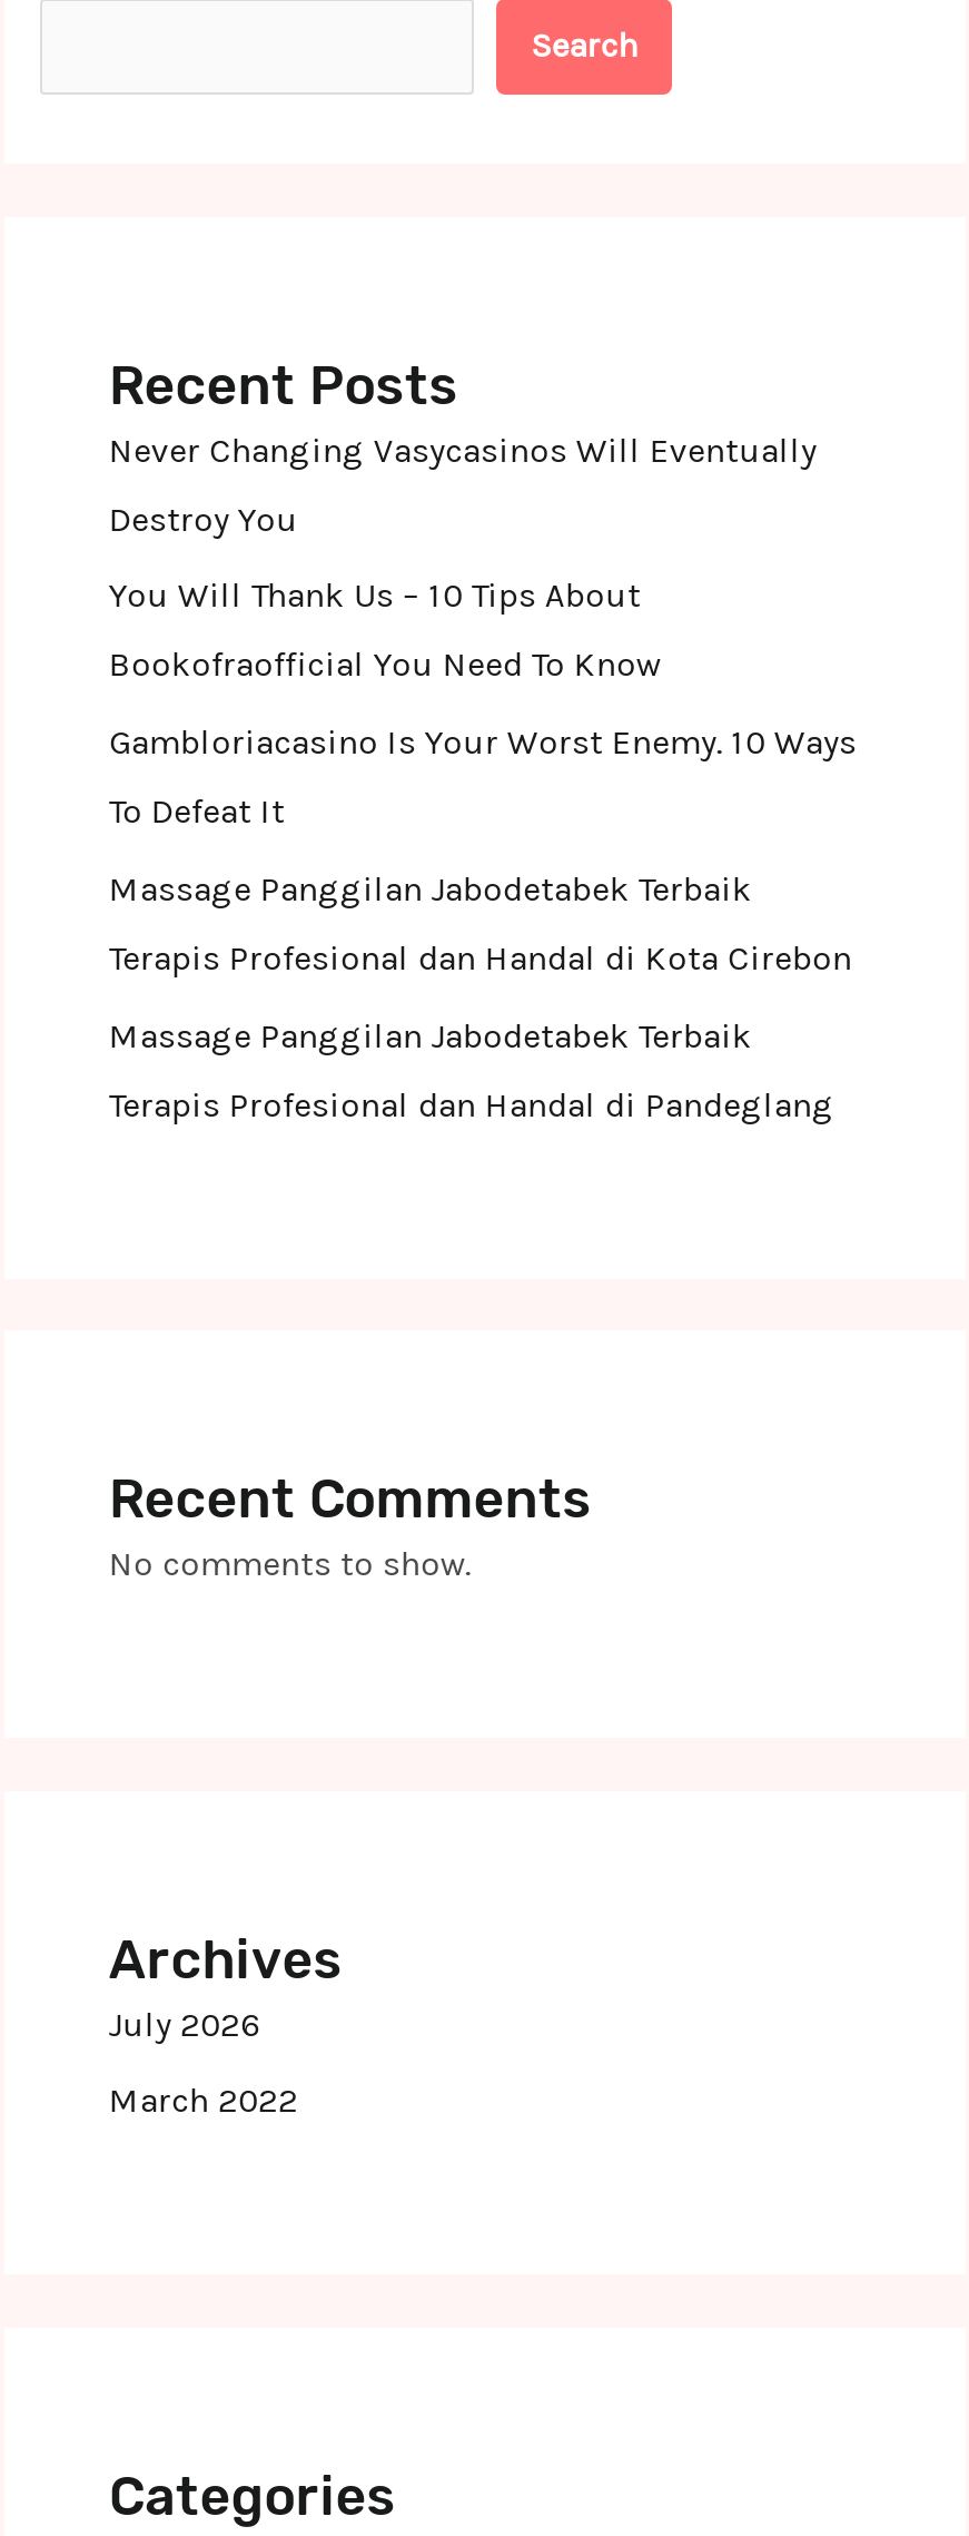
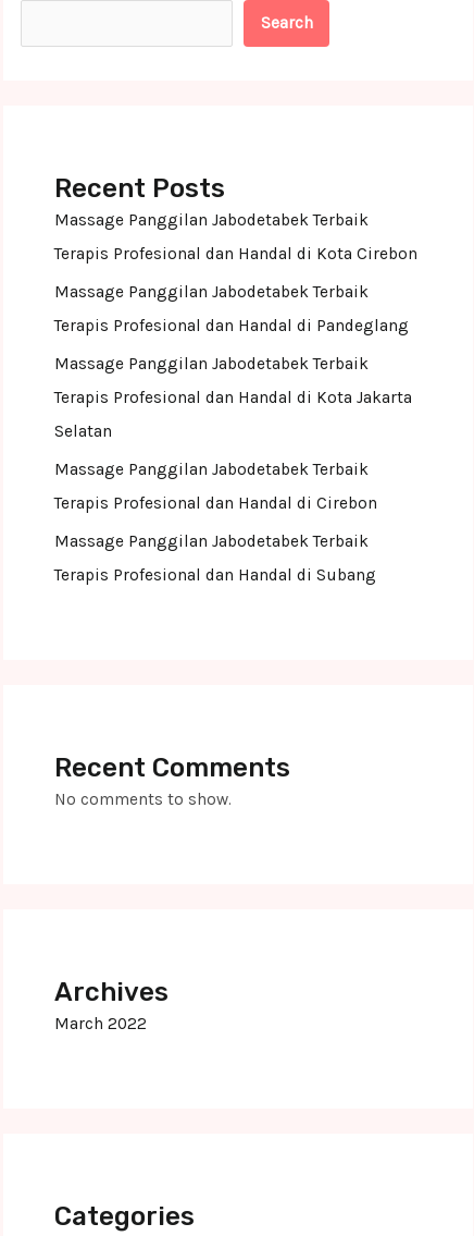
[109,430,856,832] Never Changing Vasycasinos Will Eventually | Destroy You | You Will Thank Us – 10 Tips About | Bookofraofficial You Need To Know | Gambloriacasino Is Your Worst Enemy. 10 Ways | To Defeat It -> none
moved [109,870,852,1126] -> [54,210,417,335]: Massage Panggilan Jabodetabek Terbaik | Terapis Profesional dan Handal di Kota Cirebon | Massage Panggilan Jabodetabek Terbaik | Terapis Profesional dan Handal di Pandeglang
none -> [54,354,412,584] Massage Panggilan Jabodetabek Terbaik | Terapis Profesional dan Handal di Kota Jakarta | Selatan | Massage Panggilan Jabodetabek Terbaik | Terapis Profesional dan Handal di Cirebon | Massage Panggilan Jabodetabek Terbaik | Terapis Profesional dan Handal di Subang
moved [109,1469,592,1991] -> [54,752,290,1007]: Recent Comments | No comments to show. | Archives
[109,2004,260,2044] July 2026 -> none

